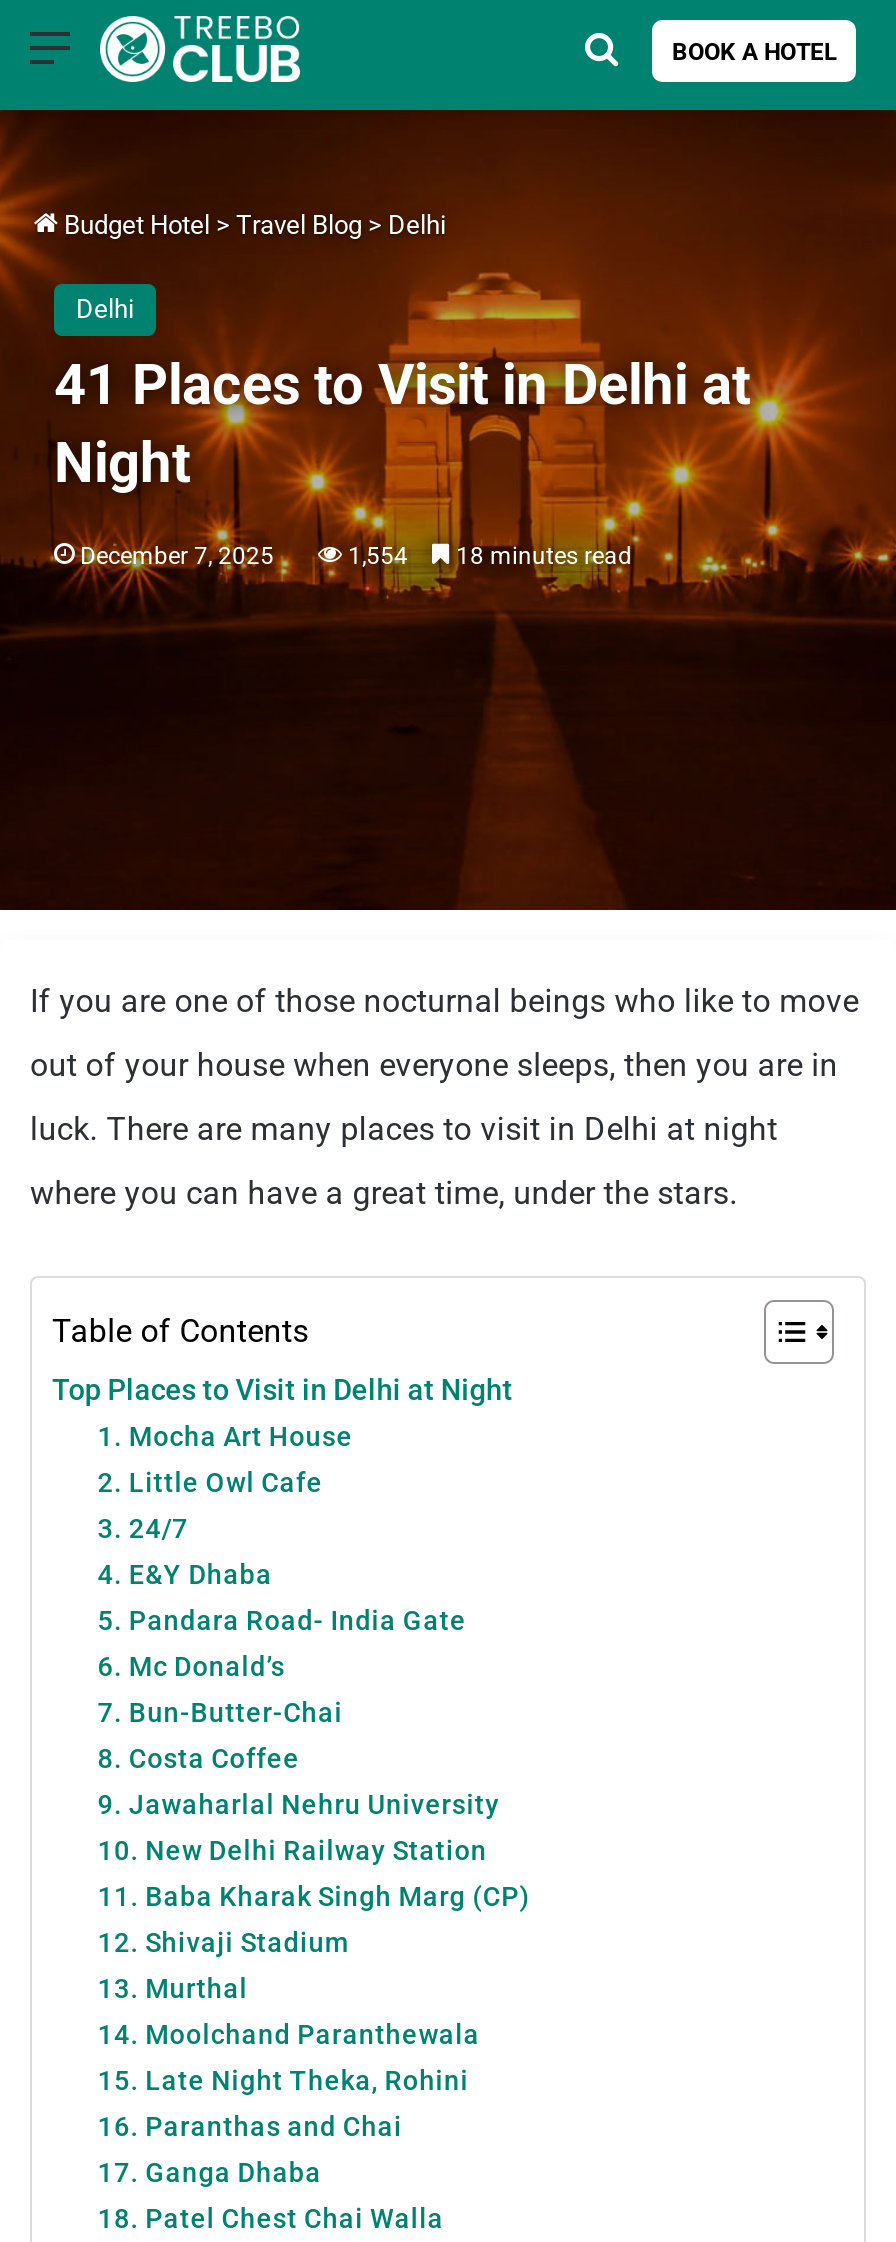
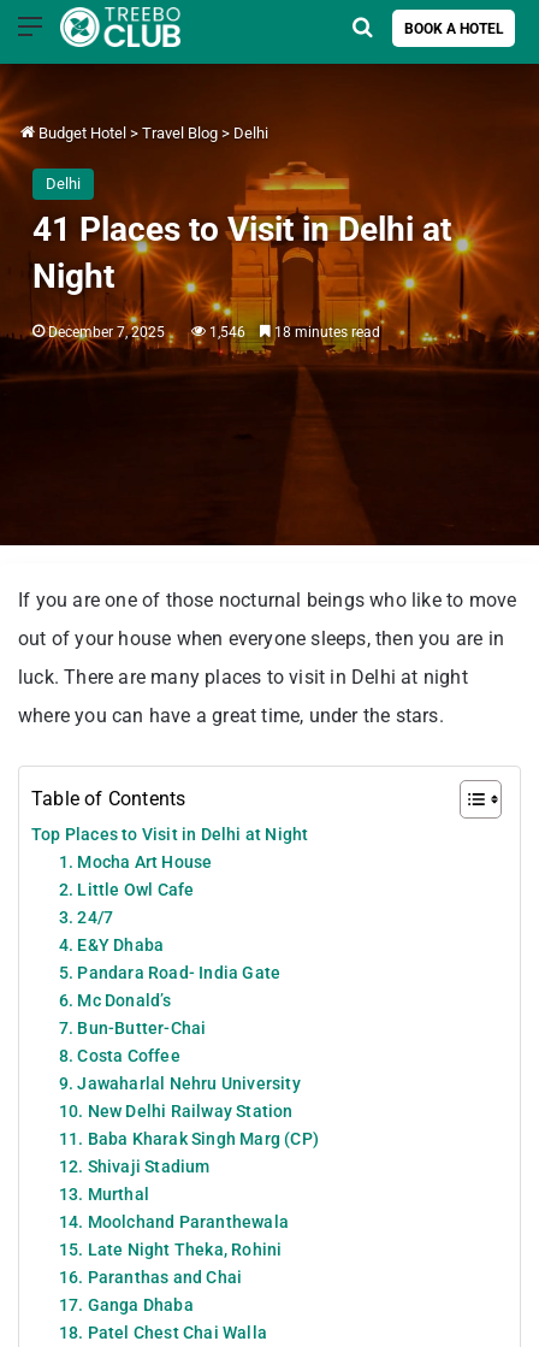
[342,541,632,569] 1,554 18 minutes read -> [206,323,380,340] 1,546 18 minutes read

